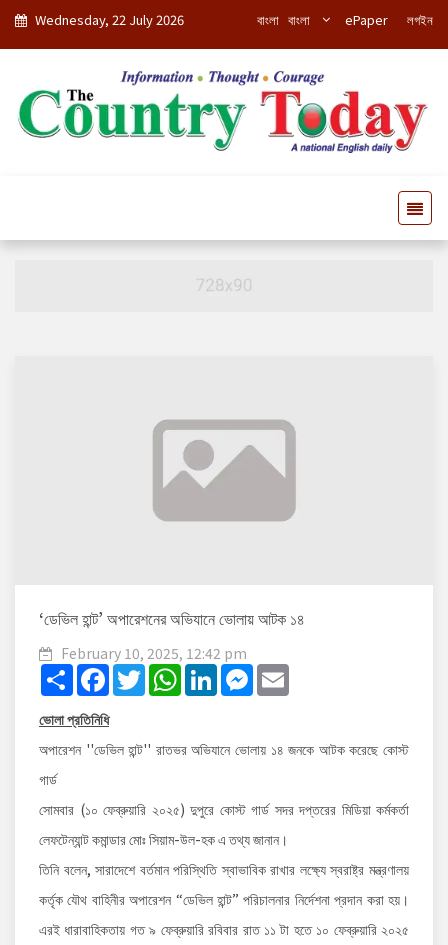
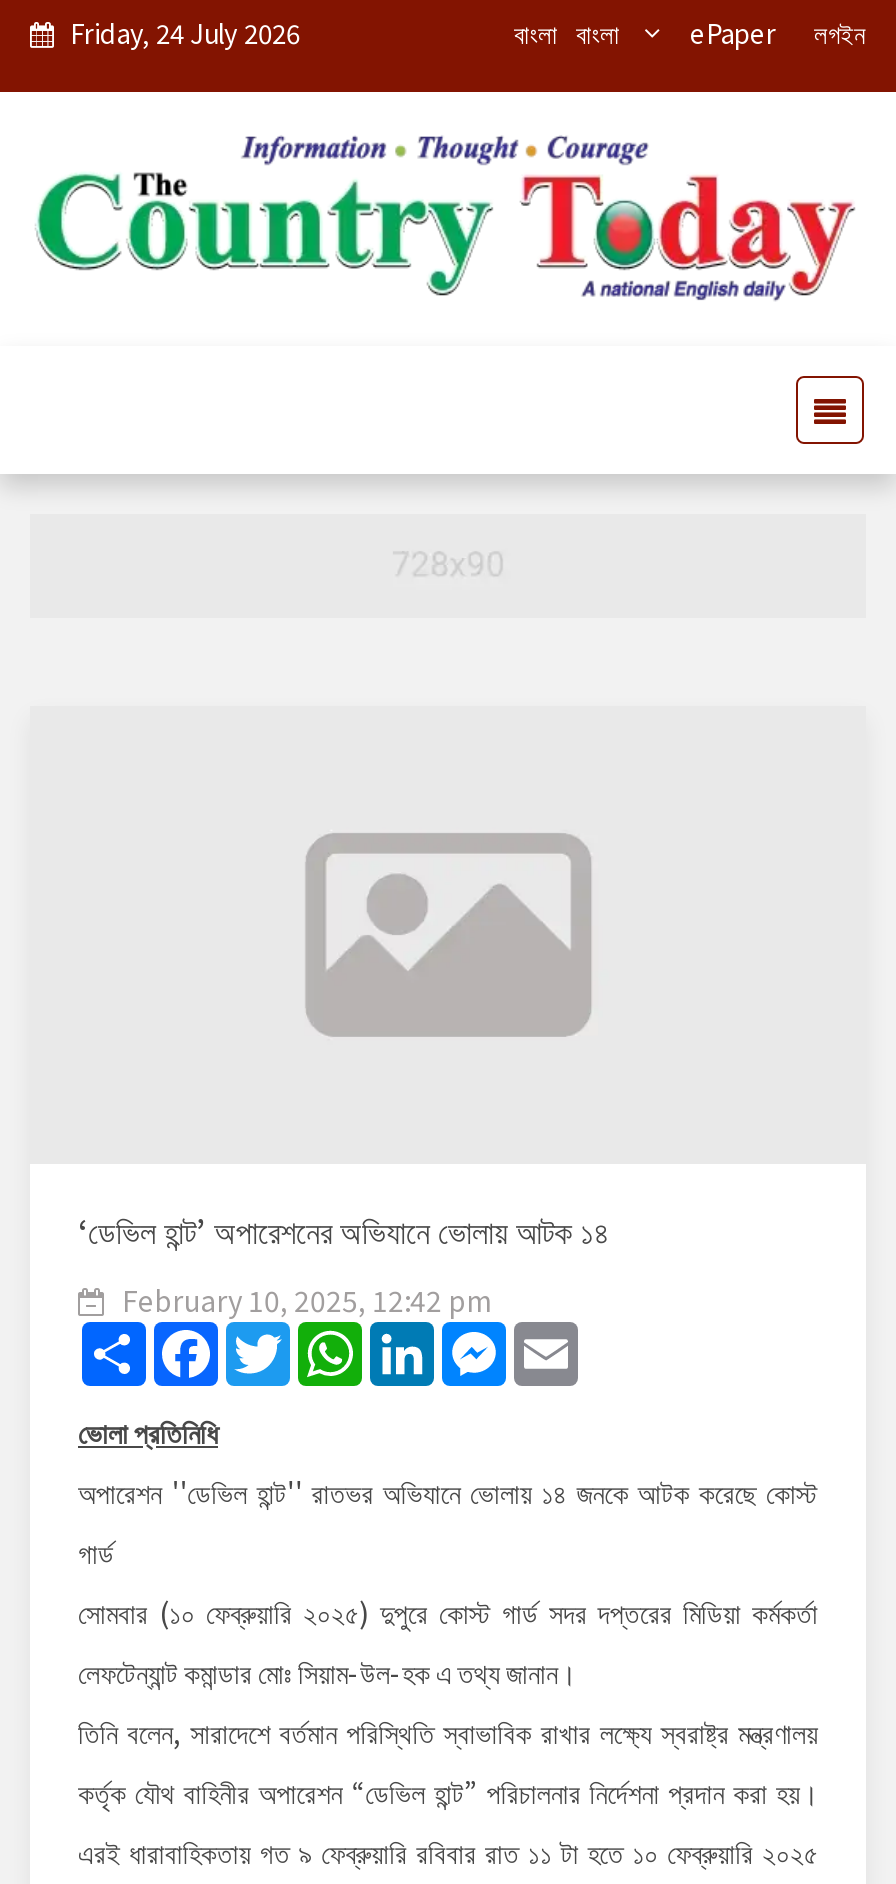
[35,10,184,29] Wednesday, 22 July 2026 -> [70,14,300,52] Friday, 24 July 2026

